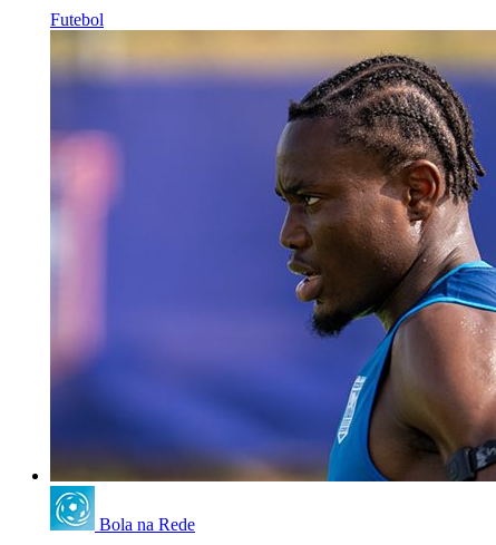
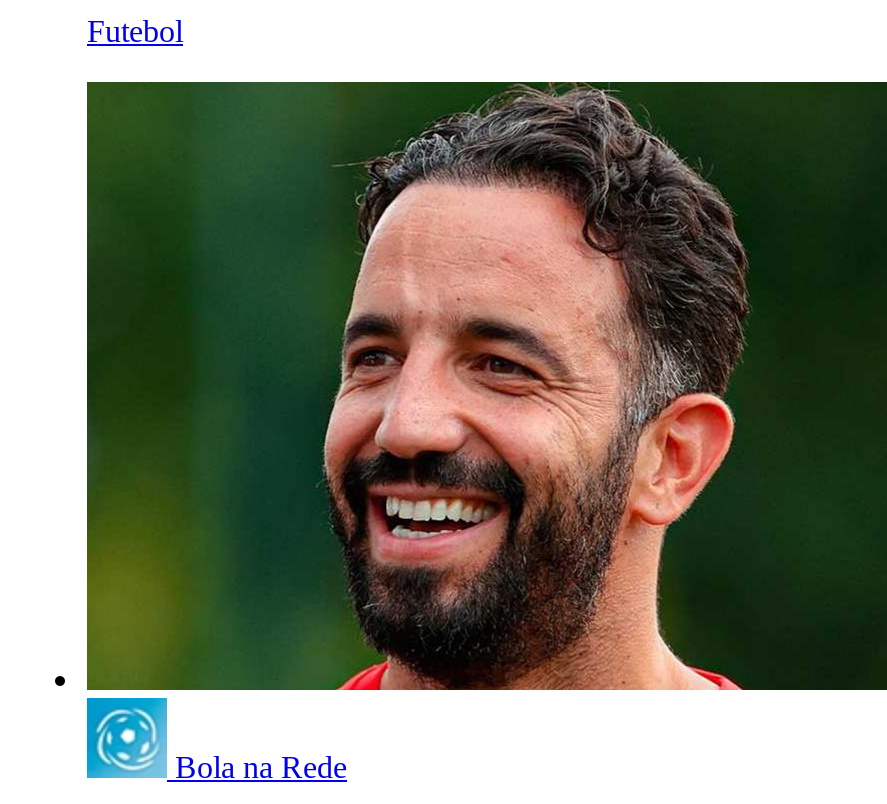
[49,29,493,487] [image] -> [85,49,881,701] [image]

